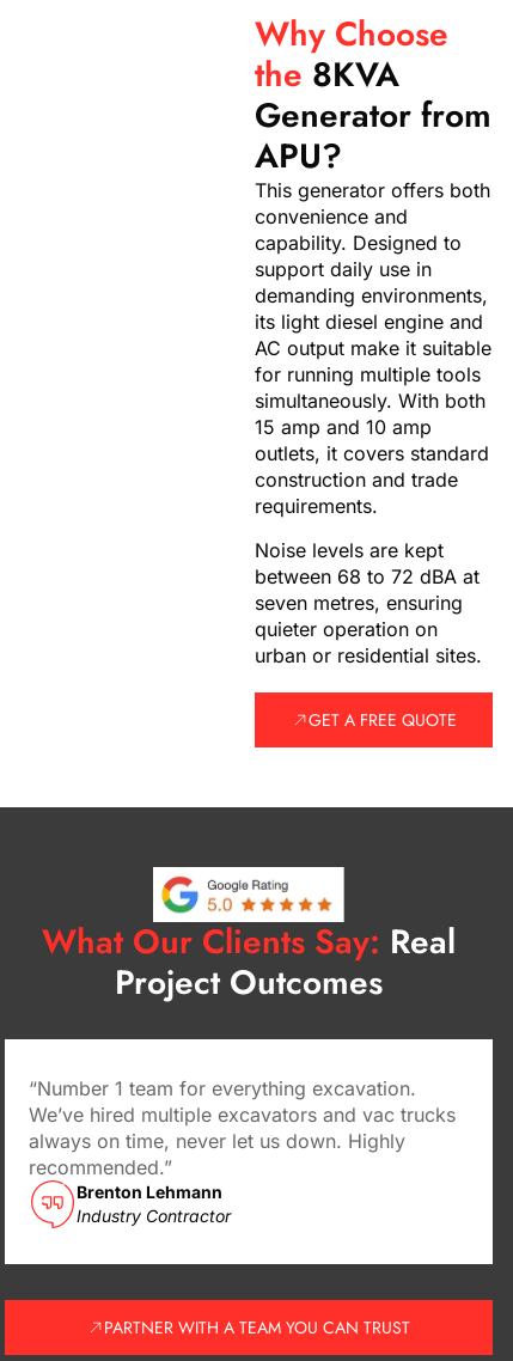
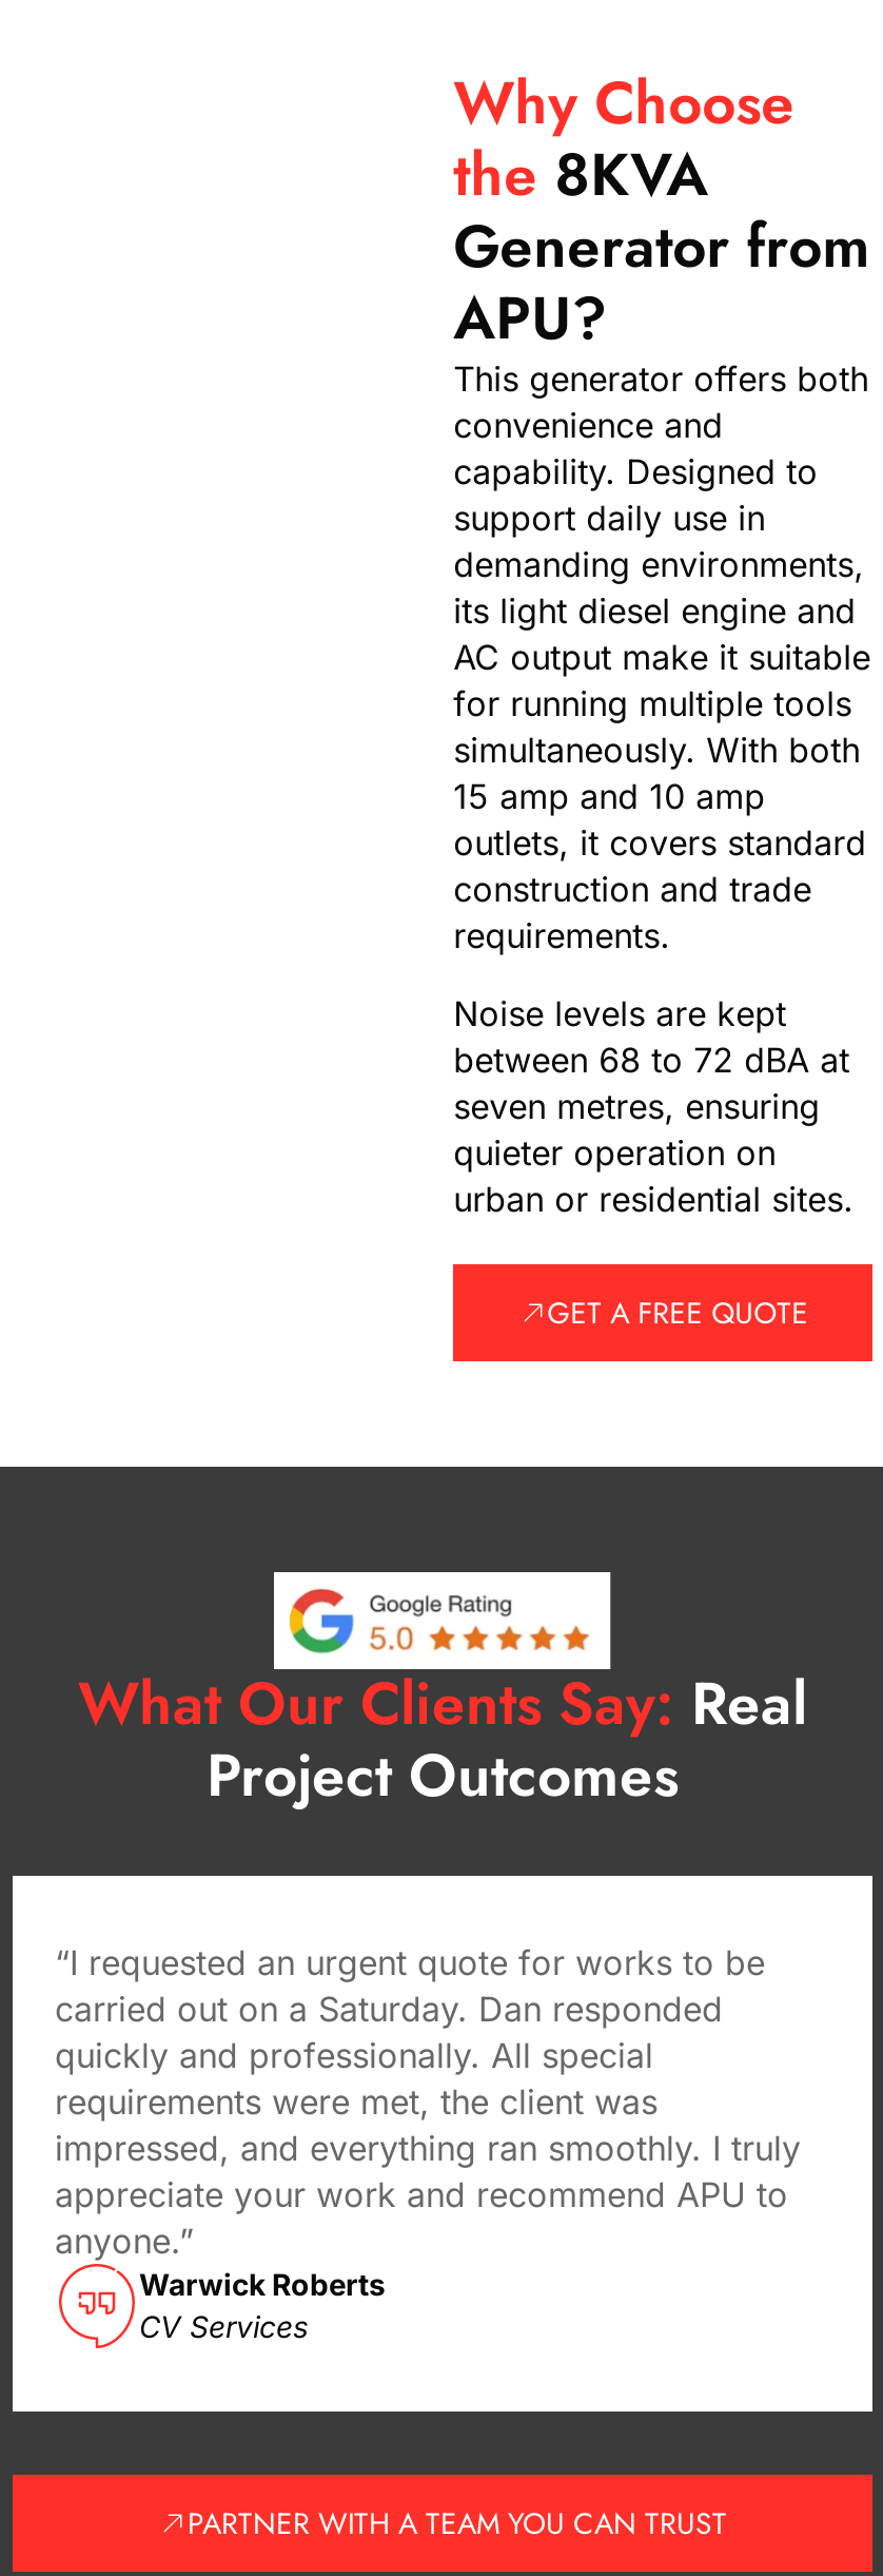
[29,1077,456,1226] “Number 1 team for everything excavation. | We’ve hired multiple excavators and vac trucks | always on time, never let us down. Highly | recommended.” | Brenton Lehmann | Industry Contractor -> [55,1942,801,2345] “I requested an urgent quote for works to be | carried out on a Saturday. Dan responded | quickly and professionally. All special | requirements were met, the client was | impressed, and everything ran smoothly. I truly | appreciate your work and recommend APU to | anyone.” | Warwick Roberts | CV Services

